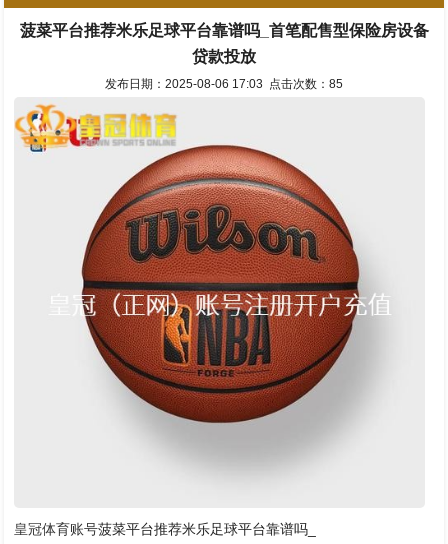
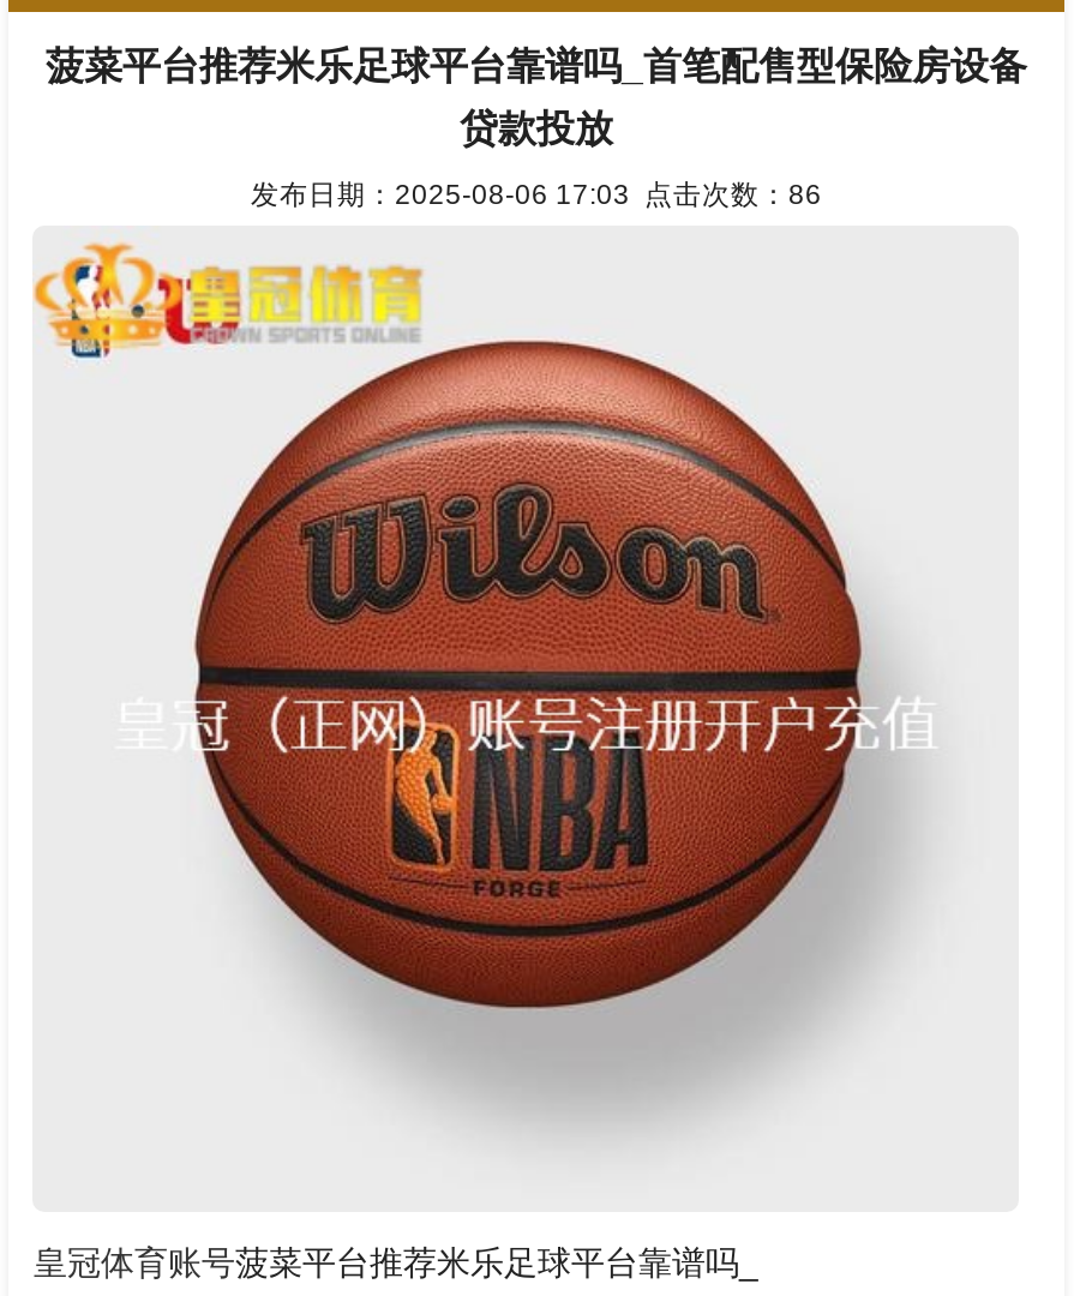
[105,77,343,90] 发布日期：2025-08-06 17:03 点击次数：85 -> [251,178,822,209] 发布日期：2025-08-06 17:03 点击次数：86

